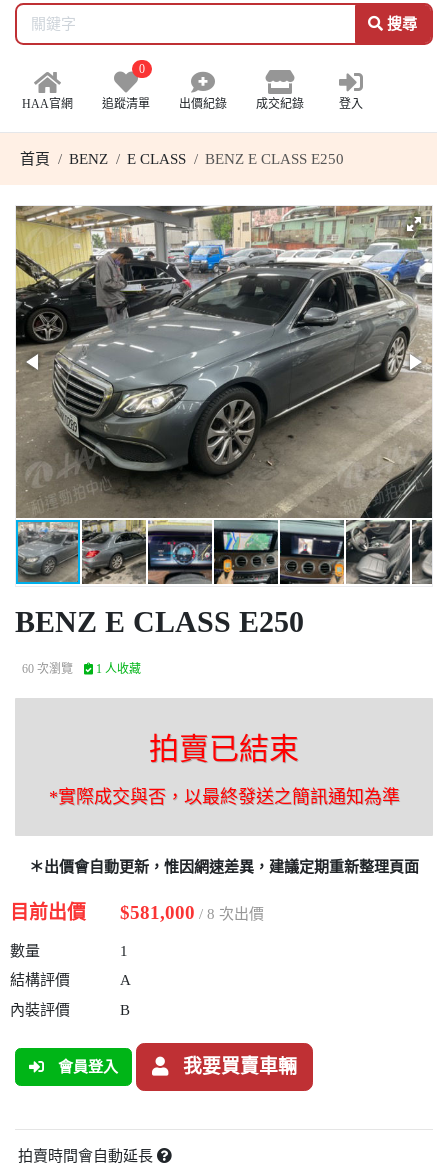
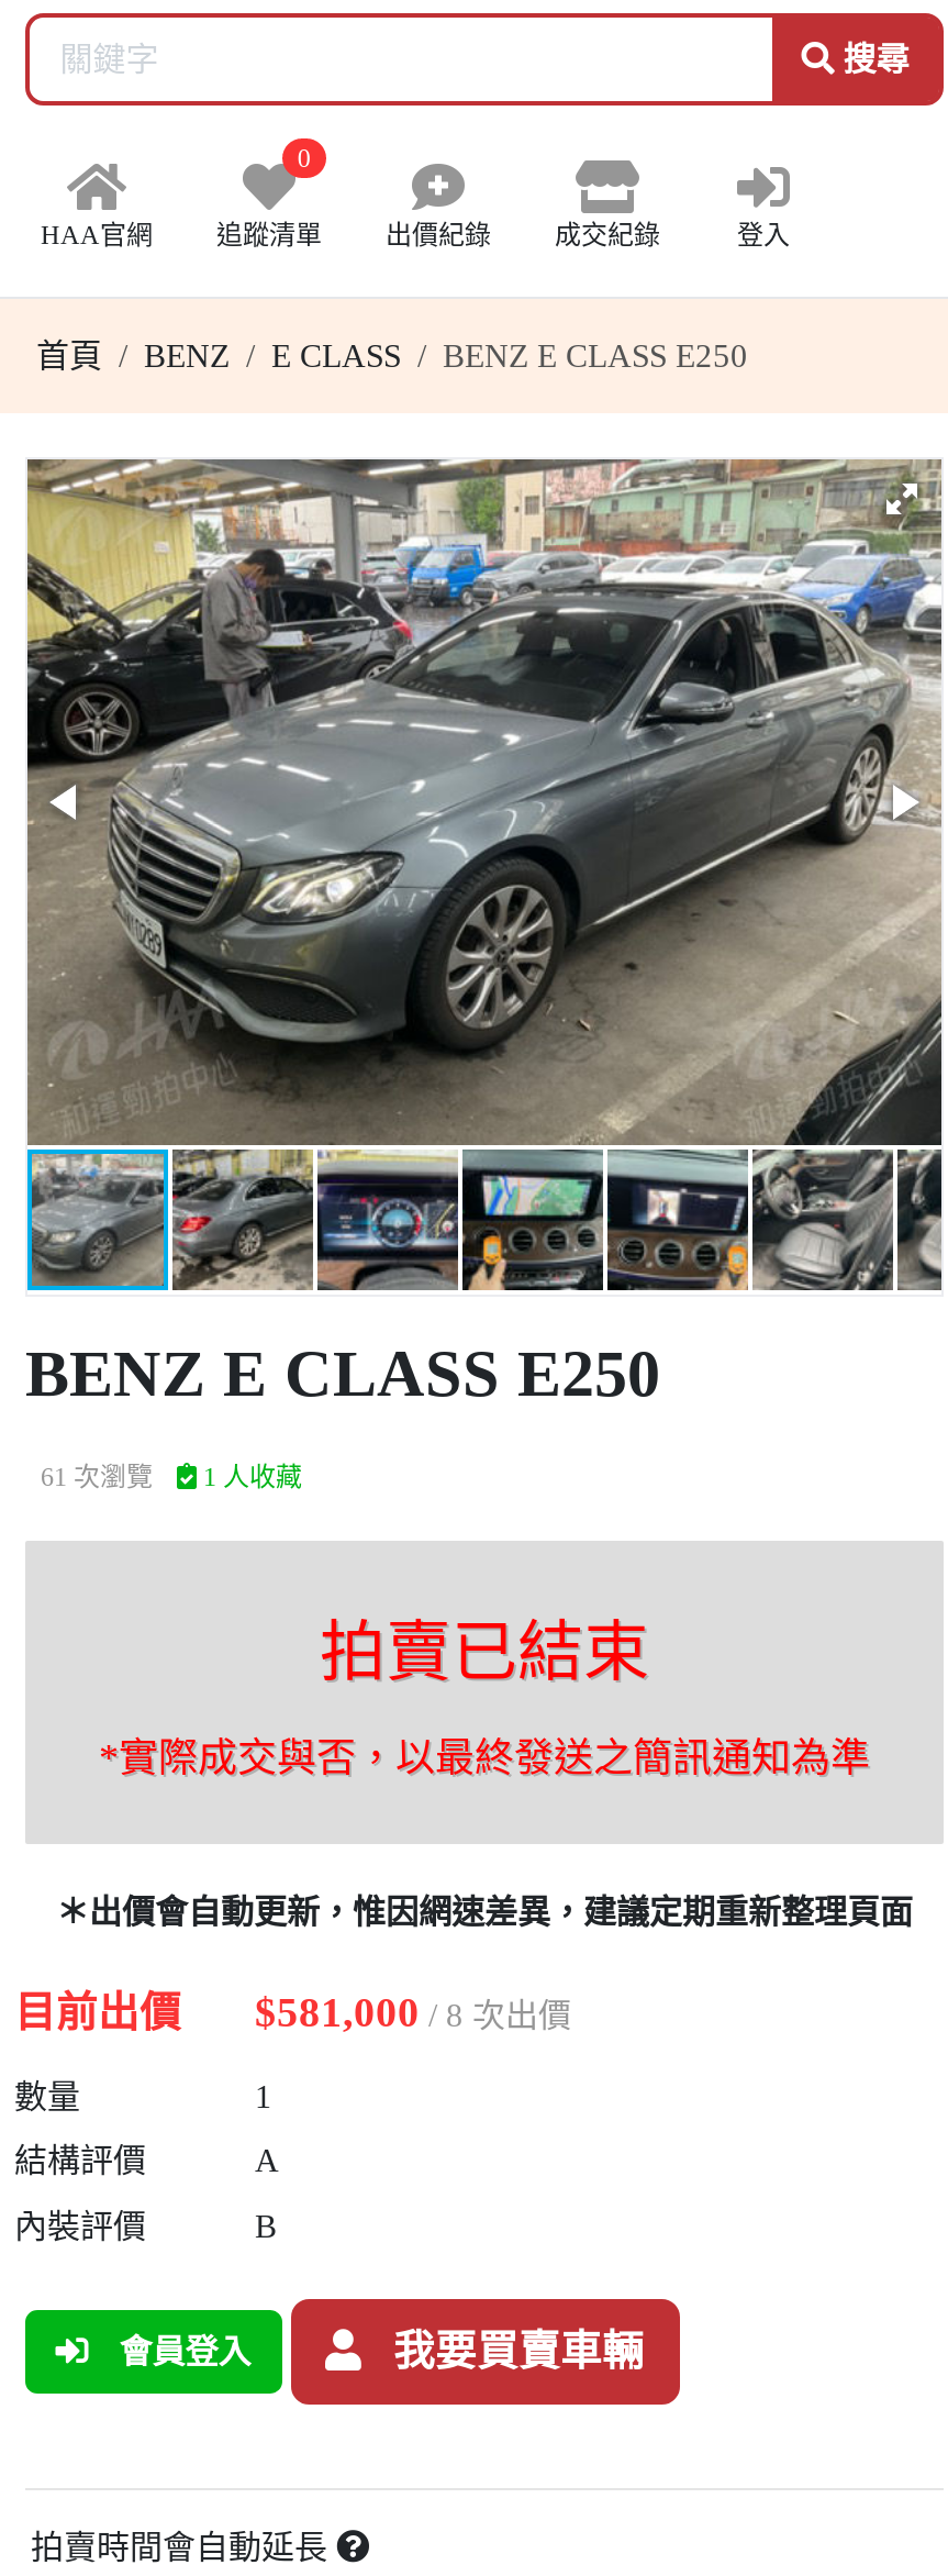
[22,662,141,676] 60 次瀏覽 1 人收藏 -> [41,1461,302,1492] 61 次瀏覽 1 人收藏

